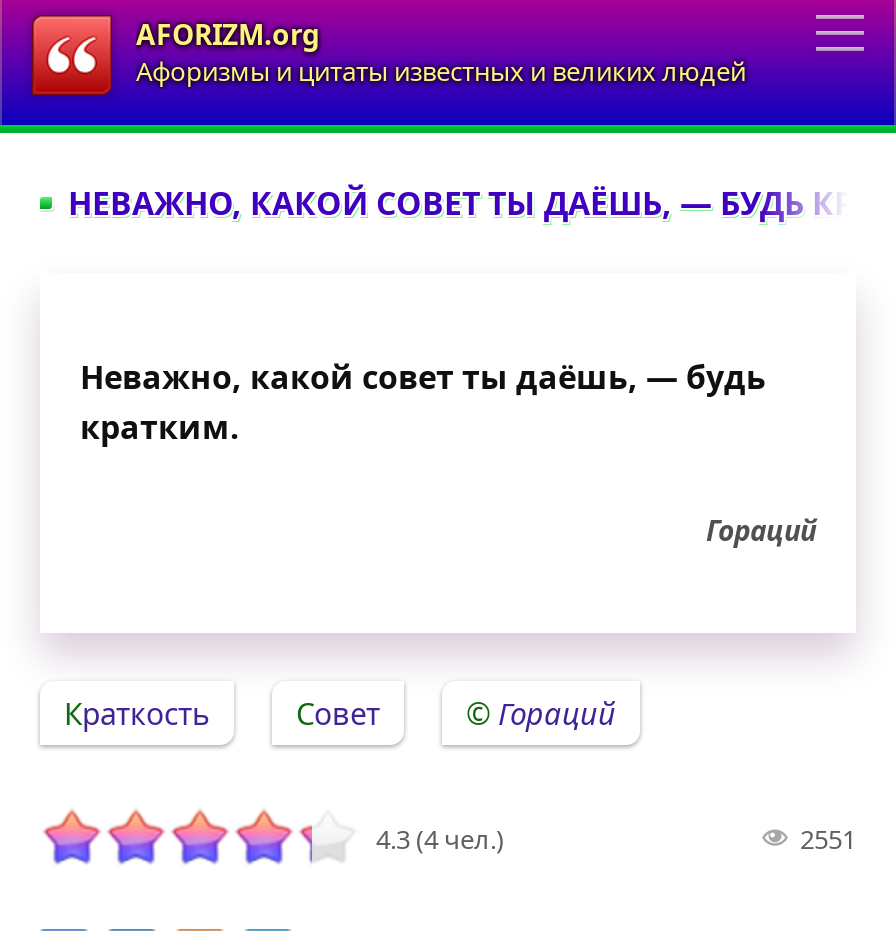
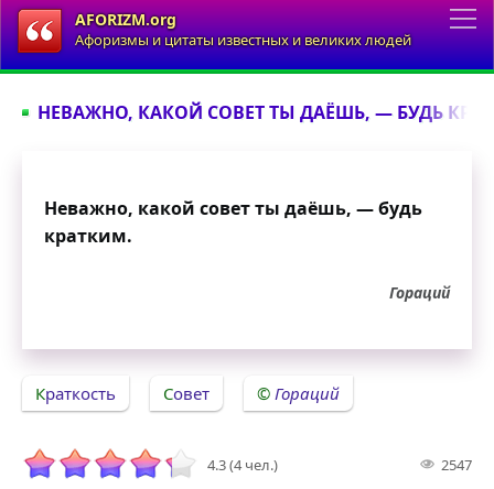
[800,821,856,857] 2551 -> [441,455,472,475] 2547

